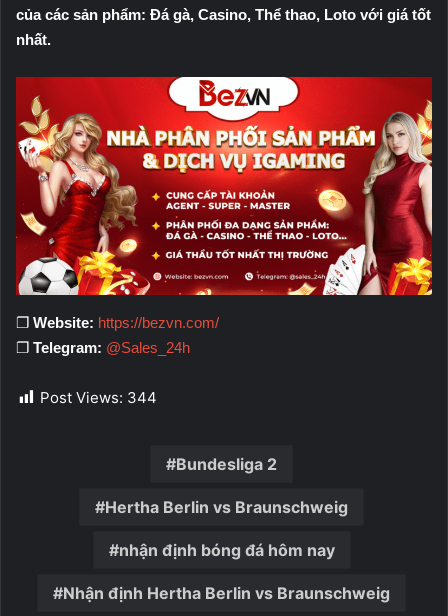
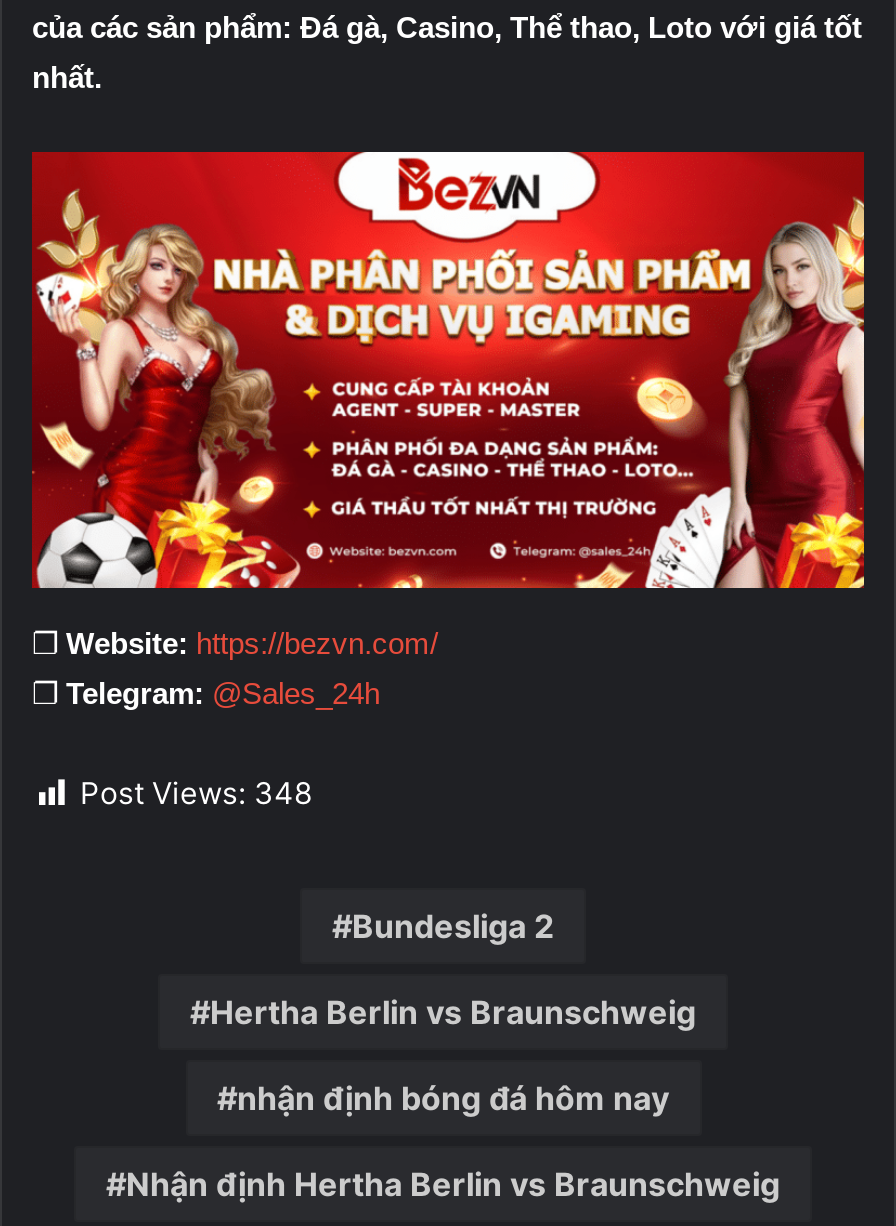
[40,388,157,407] Post Views: 344 -> [80,774,312,812] Post Views: 348

